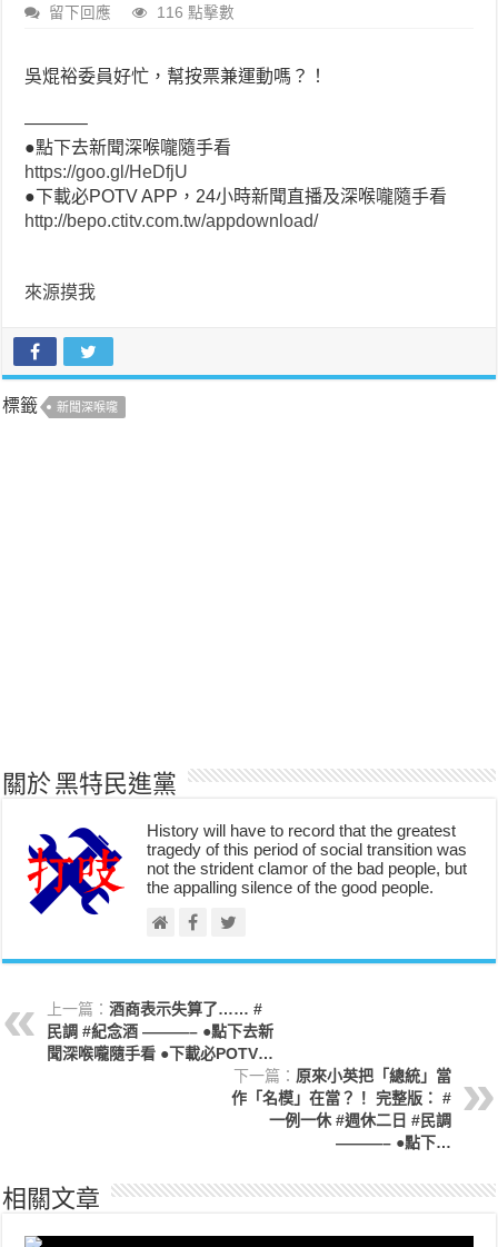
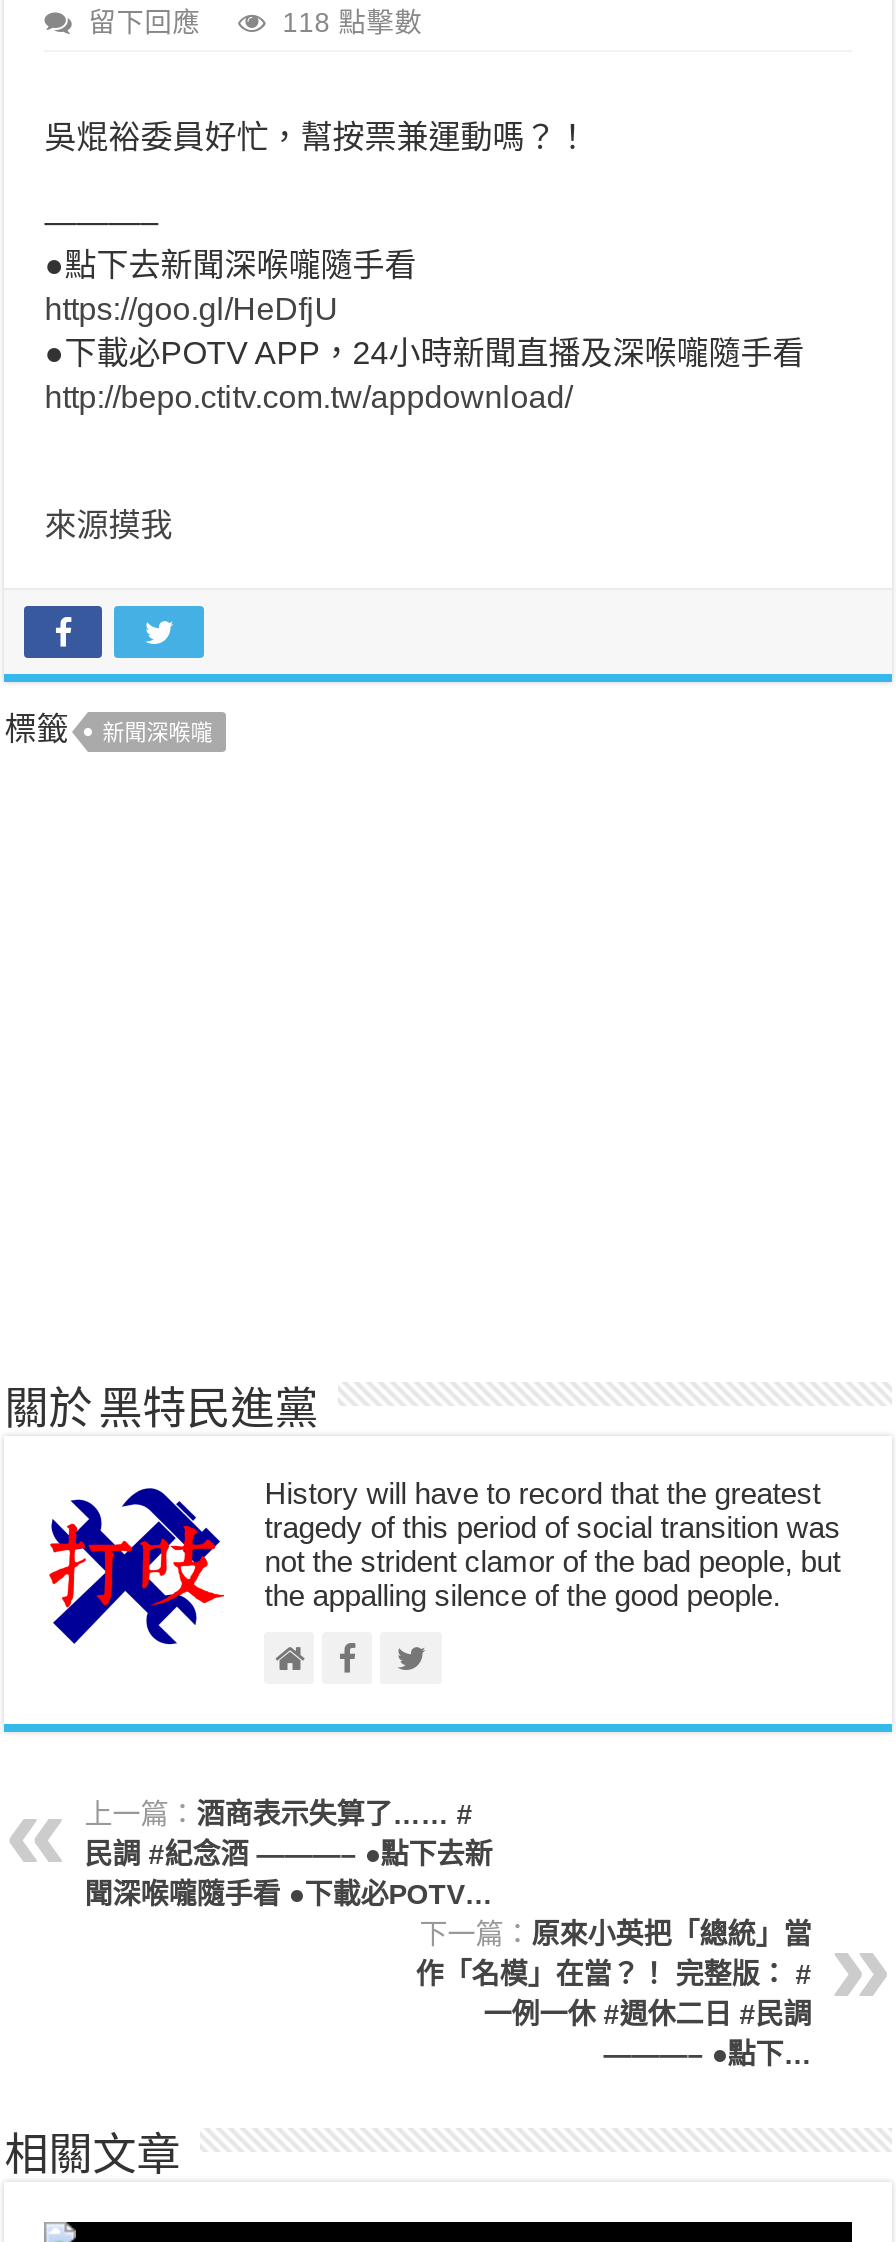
[157,4,235,21] 116 點擊數 -> [282,8,422,38] 118 點擊數

